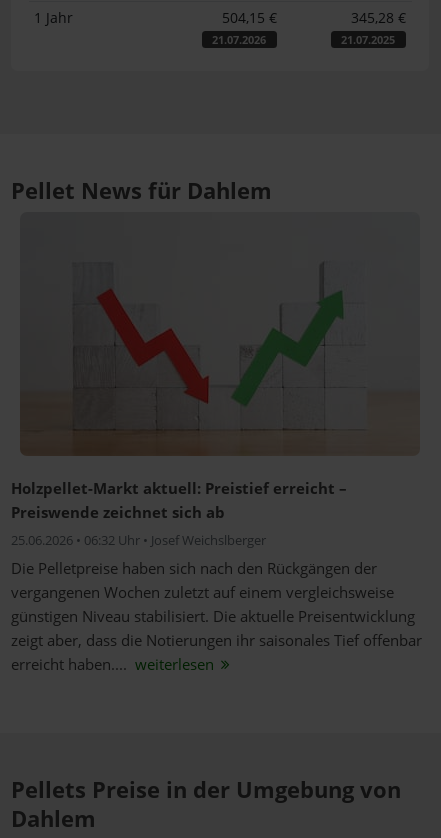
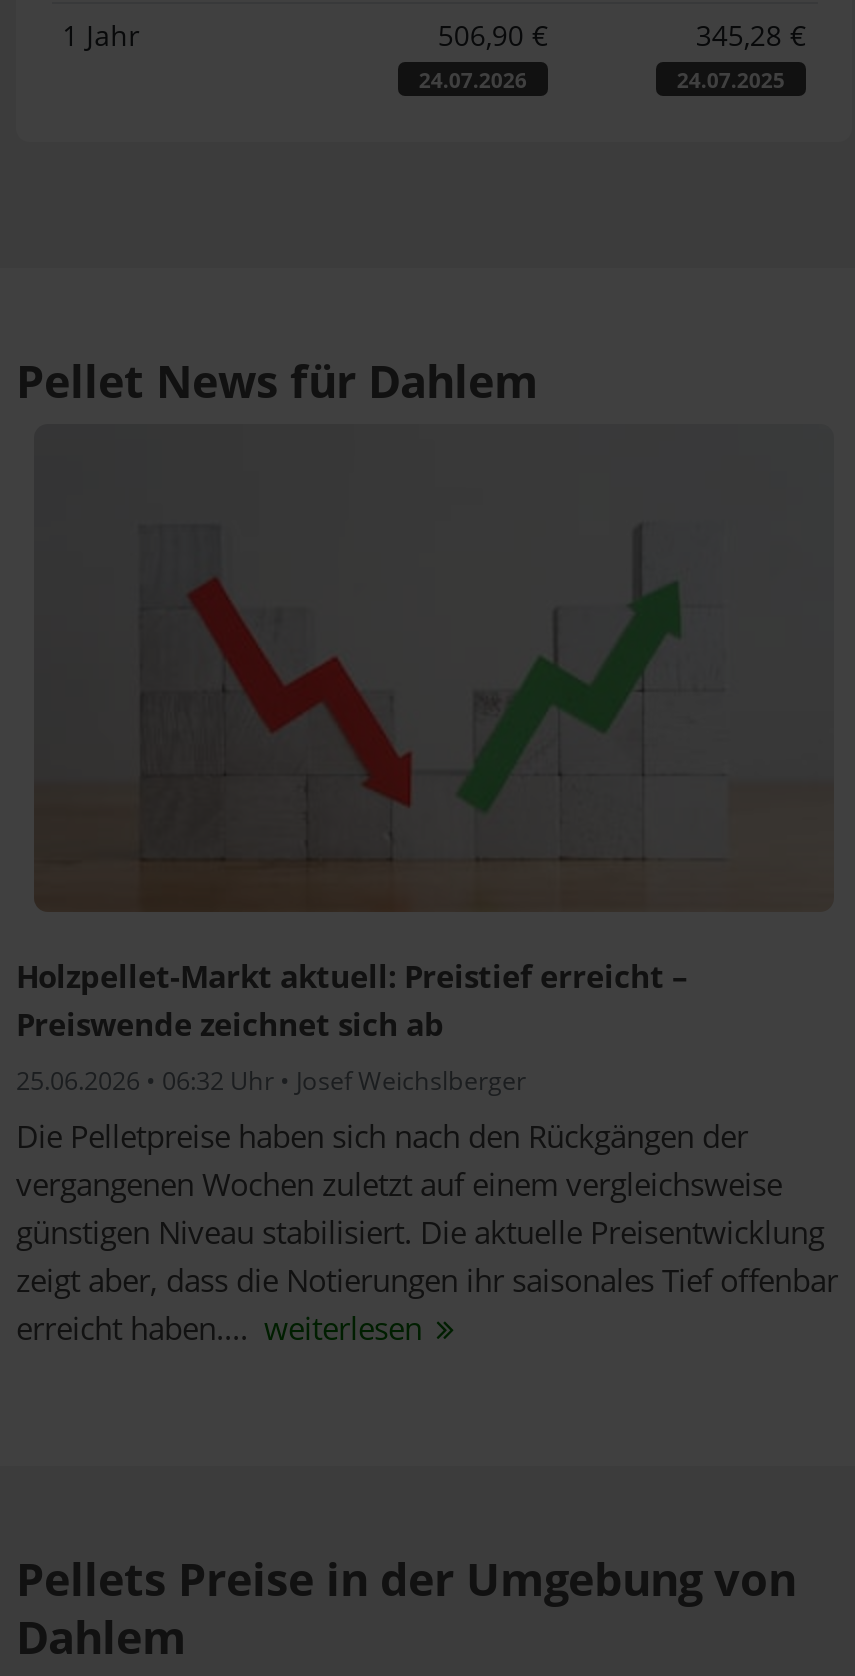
[222,7,277,26] 504,15 € -> [438,15,548,53] 506,90 €
[212,32,266,46] 21.07.2026 -> [419,65,527,93] 24.07.2026
[341,32,395,46] 21.07.2025 -> [677,65,785,93] 24.07.2025

